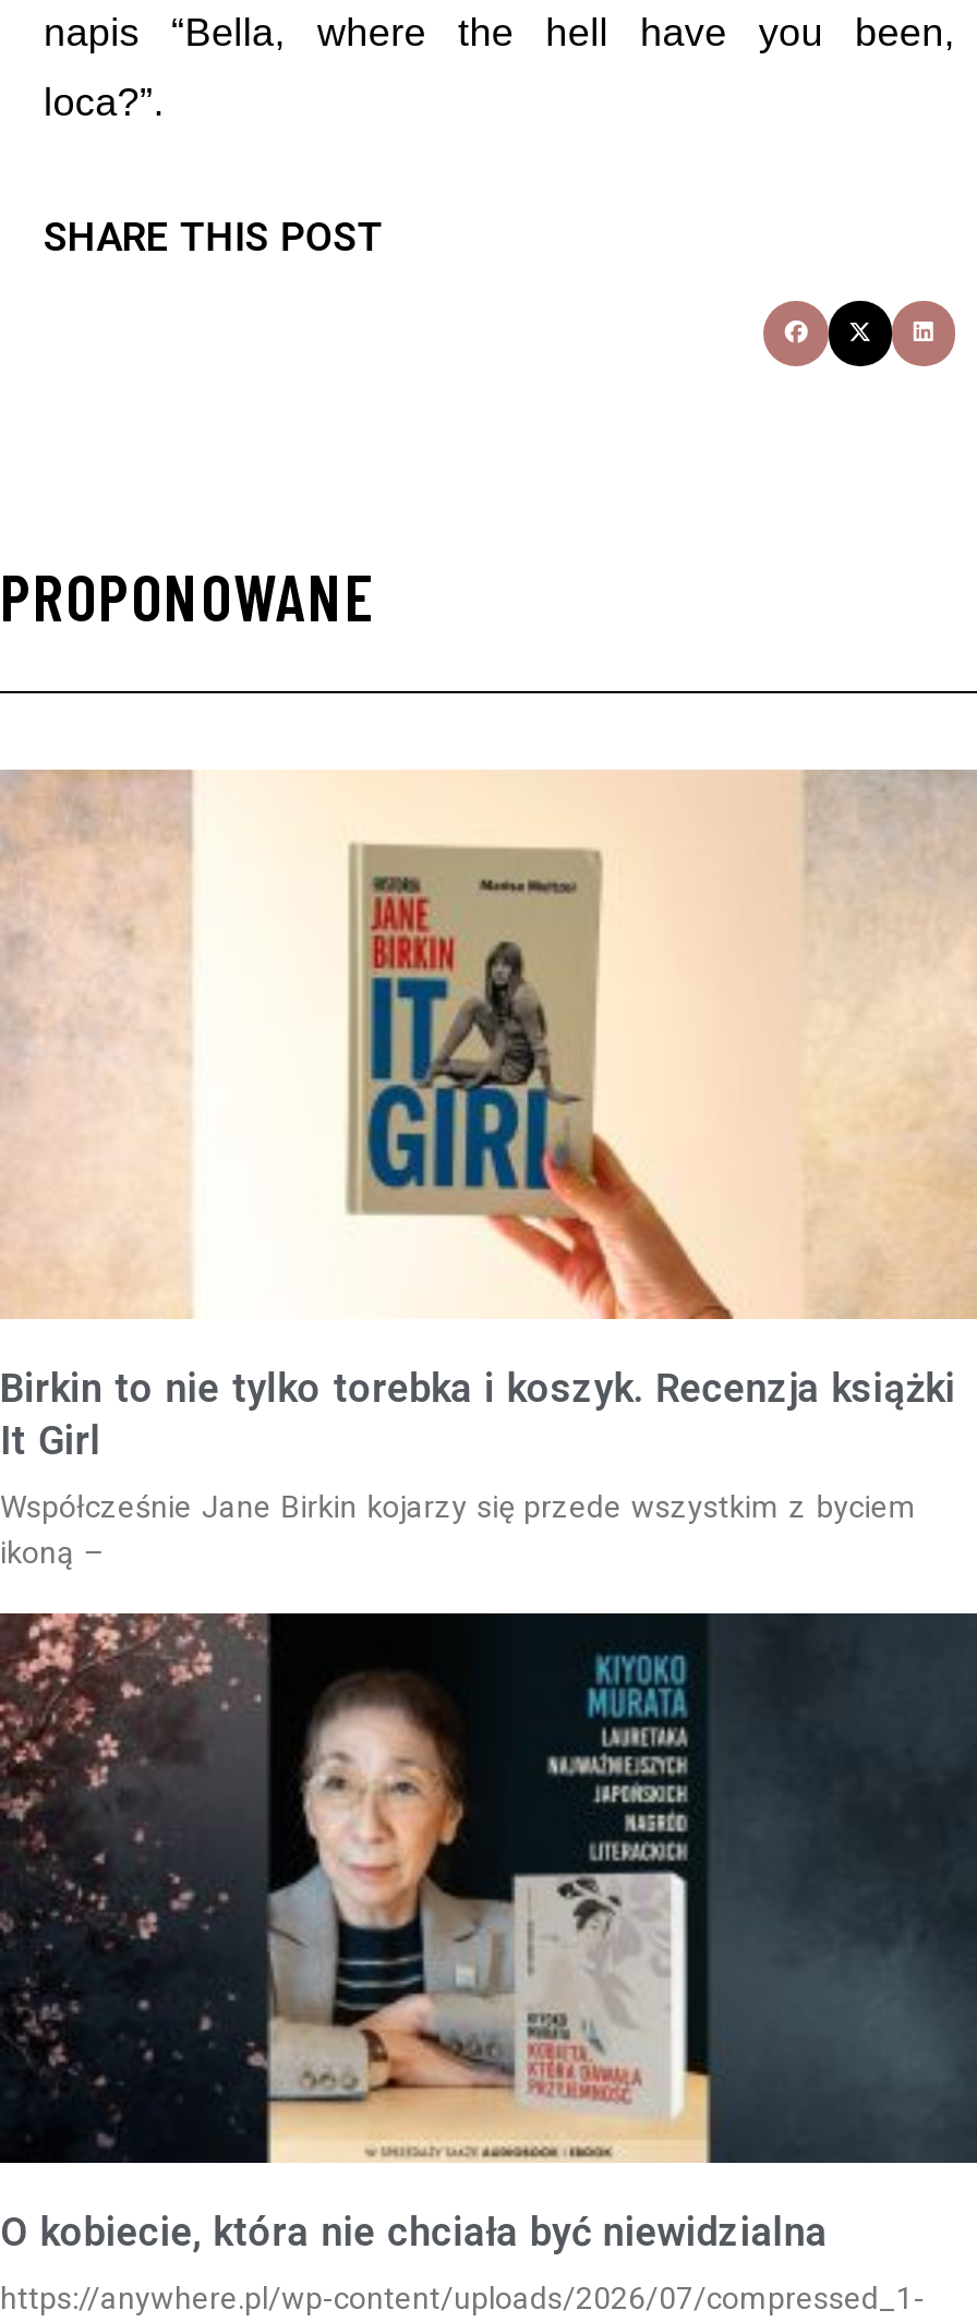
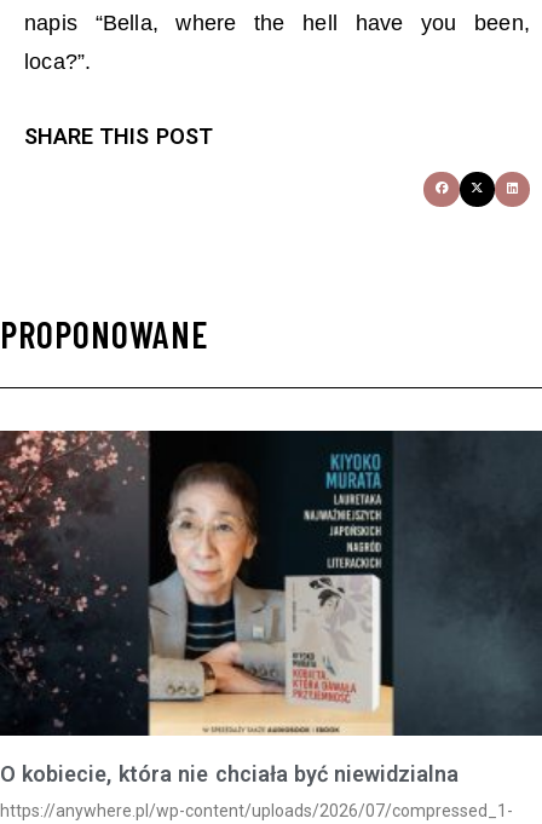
[0,769,970,1569] [image] | Birkin to nie tylko torebka i koszyk. Recenzja książki | It Girl | Współcześnie Jane Birkin kojarzy się przede wszystkim z byciem | ikoną – -> none
[7,771,198,1318] [image] -> none

